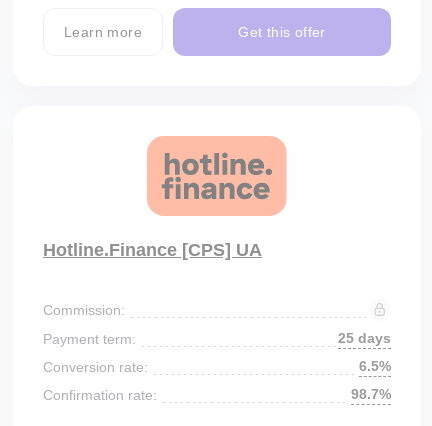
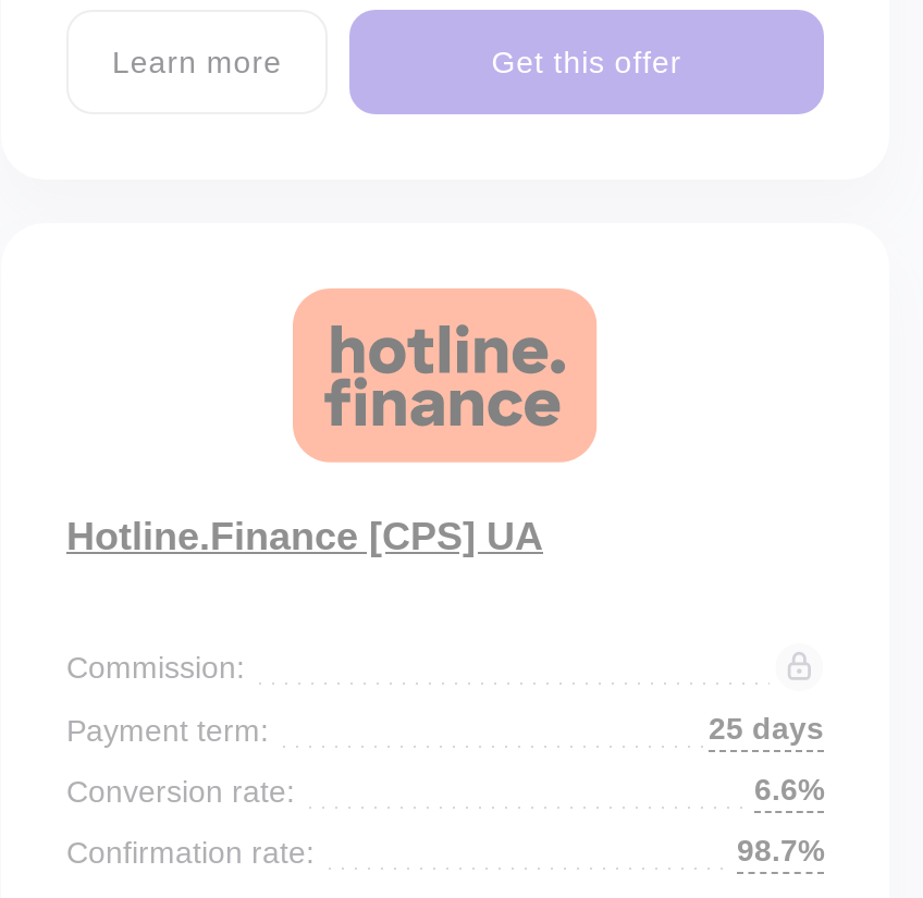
[359,358,391,374] 6.5% -> [754,772,824,807] 6.6%

